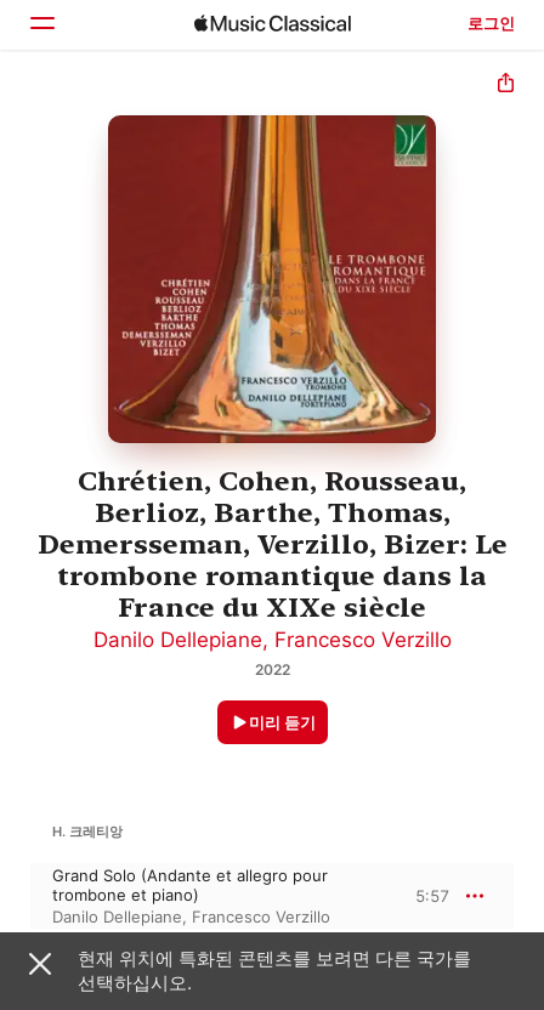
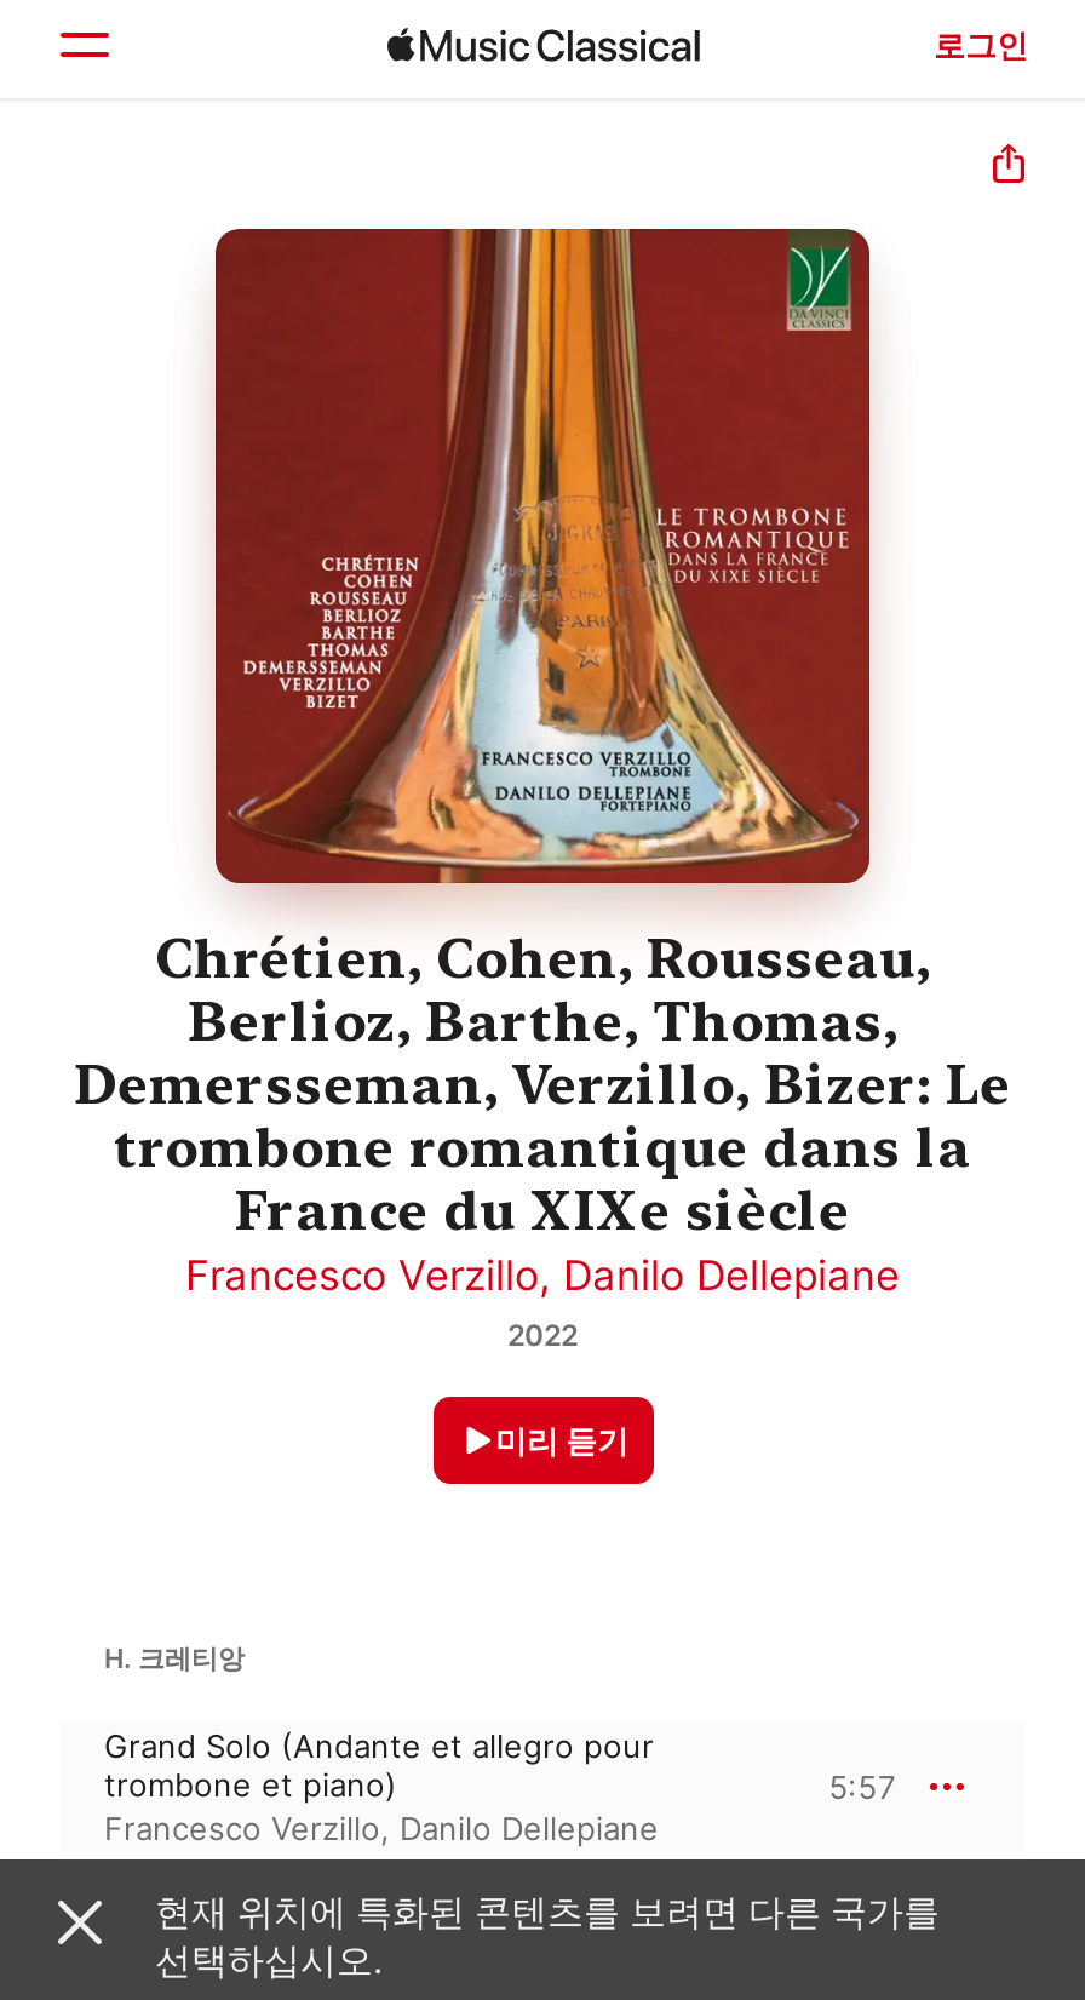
[93,628,451,652] Danilo Dellepiane, Francesco Verzillo -> [185,1252,900,1301] Francesco Verzillo, Danilo Dellepiane
[52,907,330,927] Danilo Dellepiane, Francesco Verzillo -> [104,1810,659,1848] Francesco Verzillo, Danilo Dellepiane

